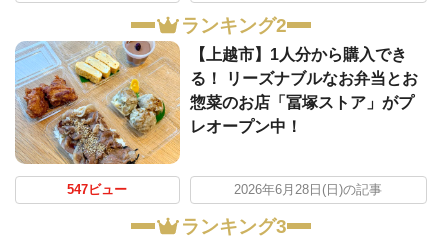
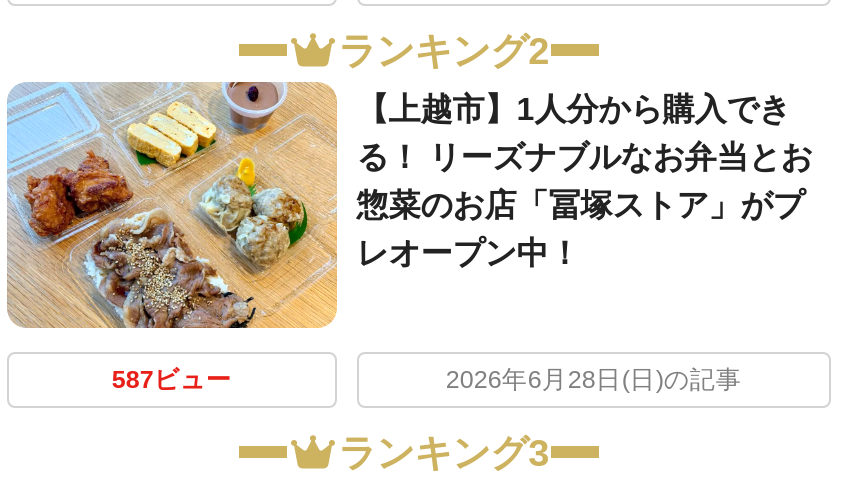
[67,183,127,197] 547ビュー -> [112,366,232,394] 587ビュー

